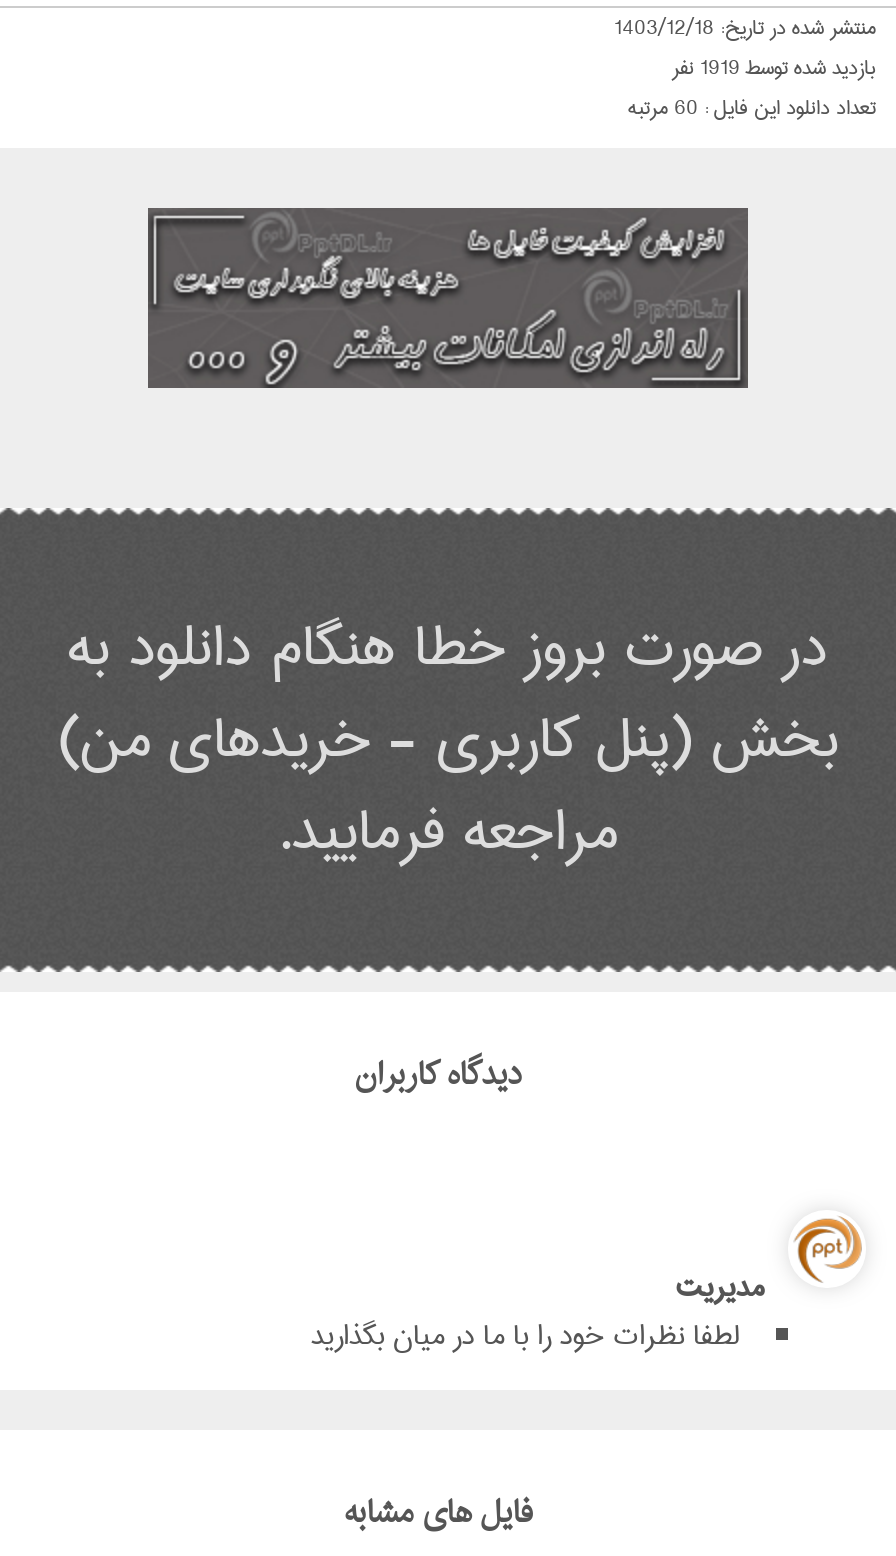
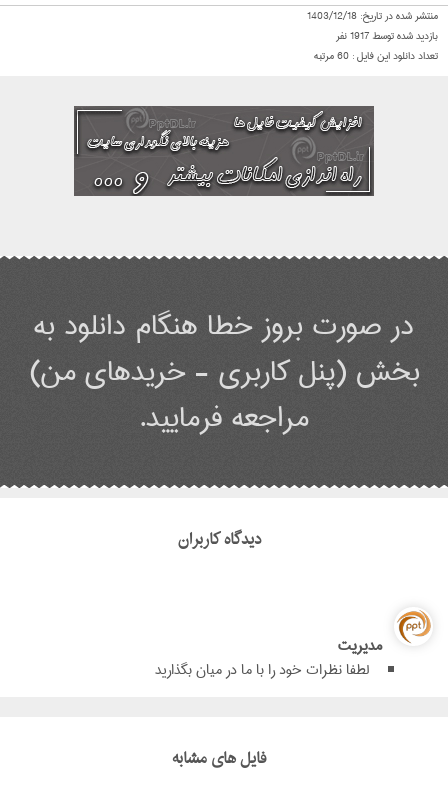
[672,49,876,89] بازدید شده توسط1919 نفر -> [336,26,438,46] بازدید شده توسط1917 نفر

